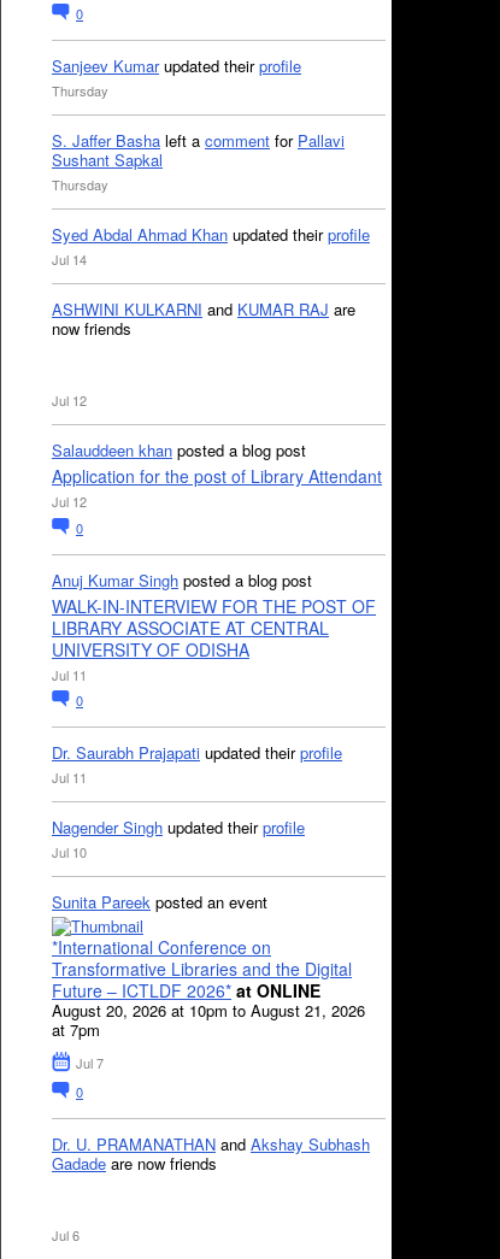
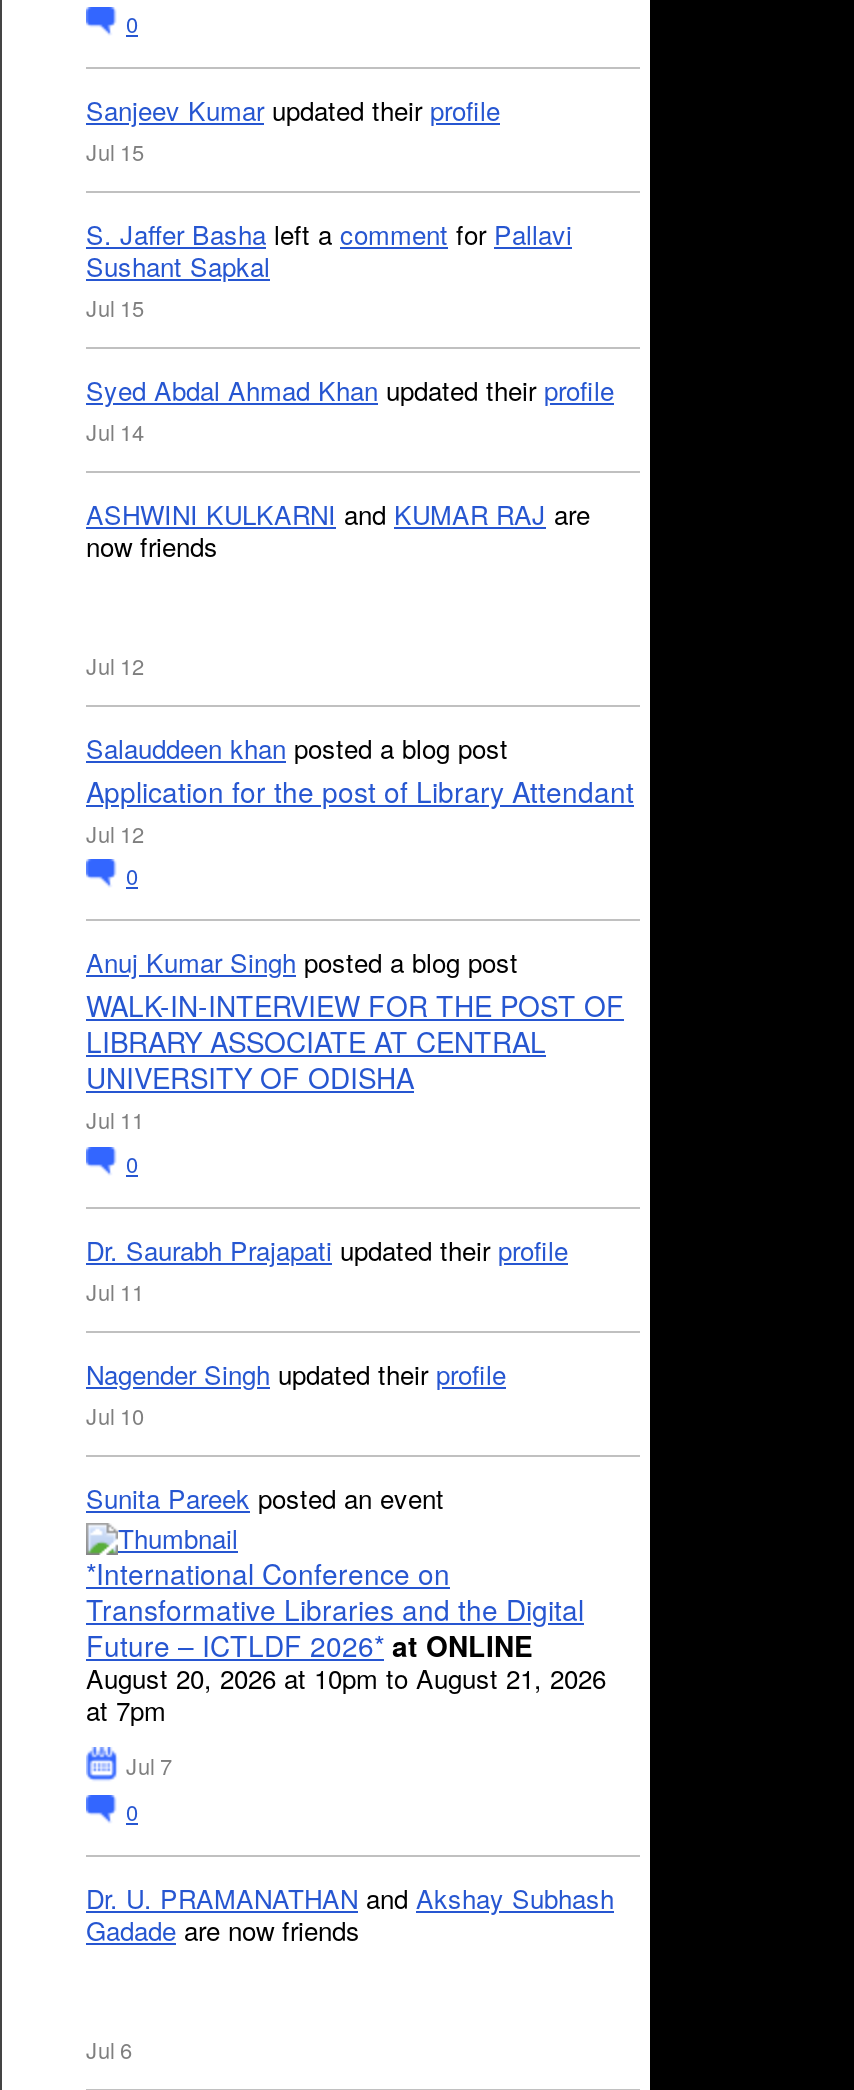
[52,81,108,101] Thursday -> [86,135,144,167] Jul 15
[52,175,108,195] Thursday -> [86,291,144,323] Jul 15

